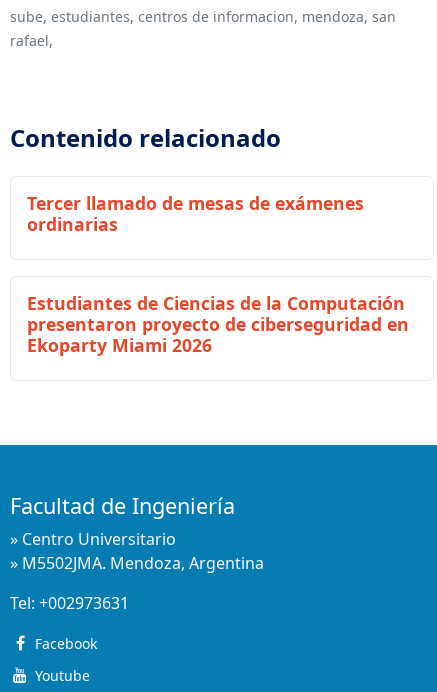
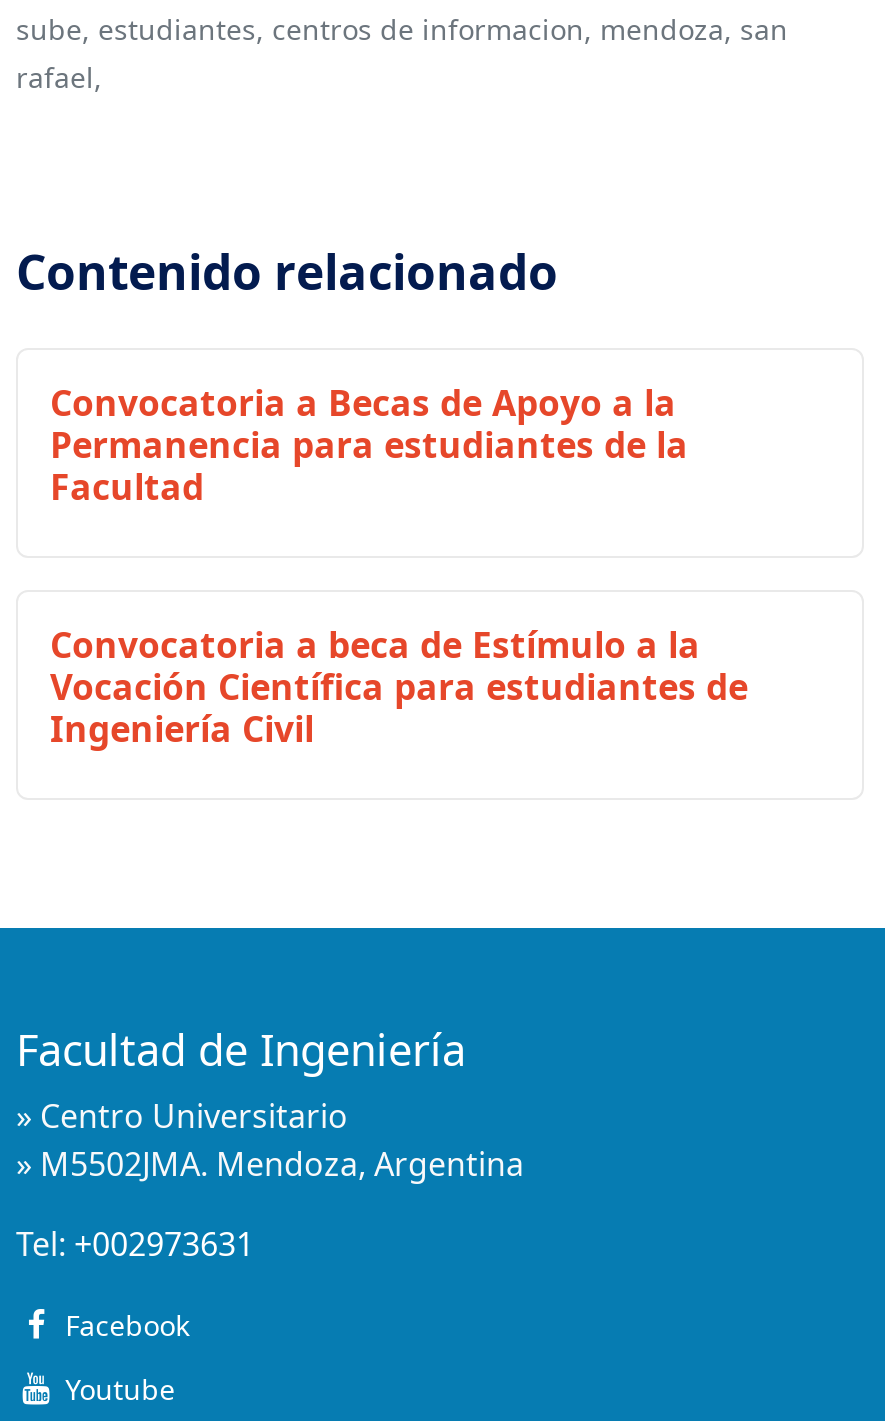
[27,191,364,236] Tercer llamado de mesas de exámenes | ordinarias -> [50,378,688,510] Convocatoria a Becas de Apoyo a la | Permanencia para estudiantes de la | Facultad
[27,291,409,357] Estudiantes de Ciencias de la Computación | presentaron proyecto de ciberseguridad en | Ekoparty Miami 2026 -> [50,620,748,752] Convocatoria a beca de Estímulo a la | Vocación Científica para estudiantes de | Ingeniería Civil

